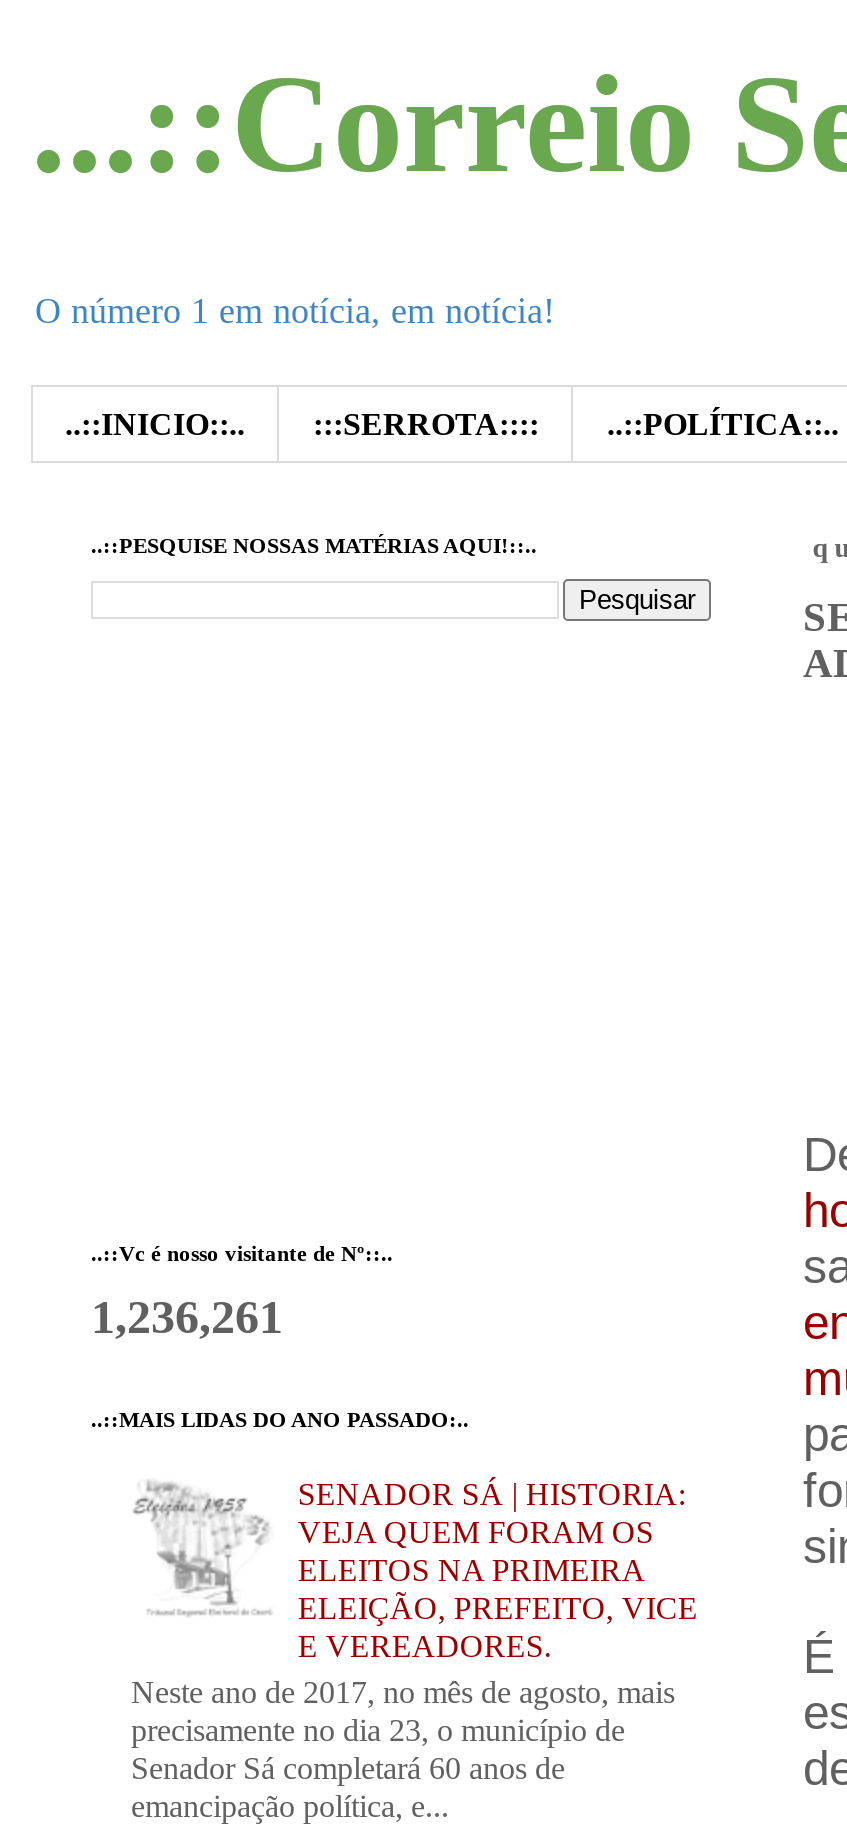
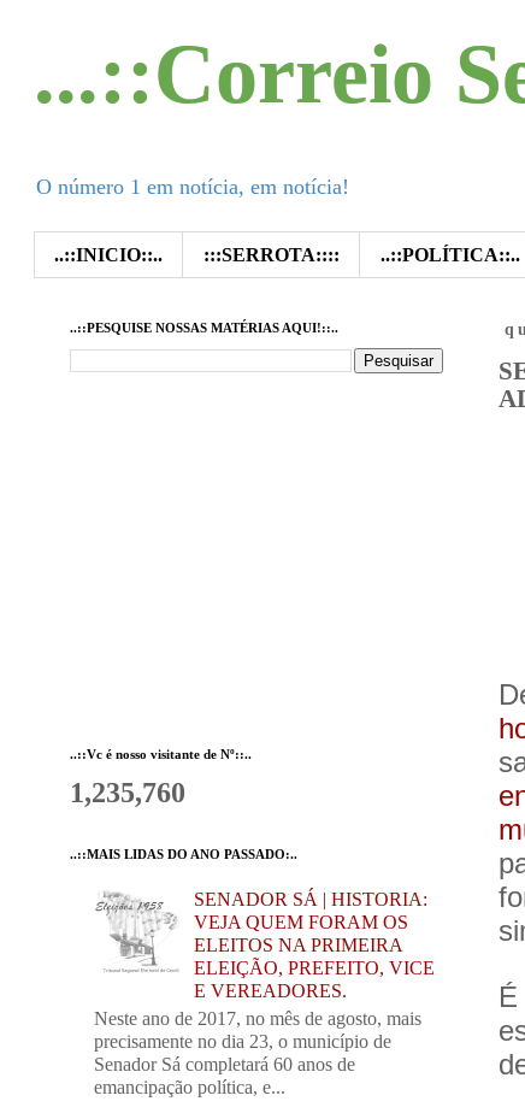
[91,1291,283,1343] 1,236,261 -> [70,777,185,808] 1,235,760

